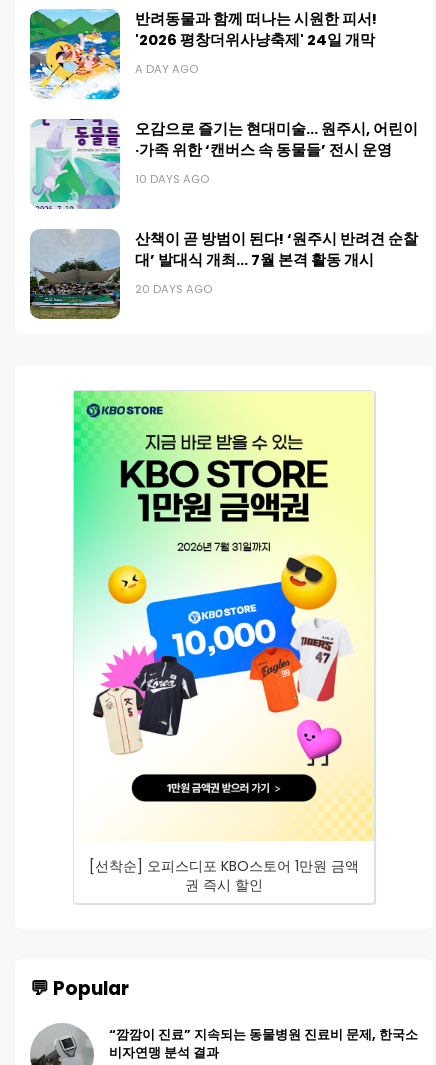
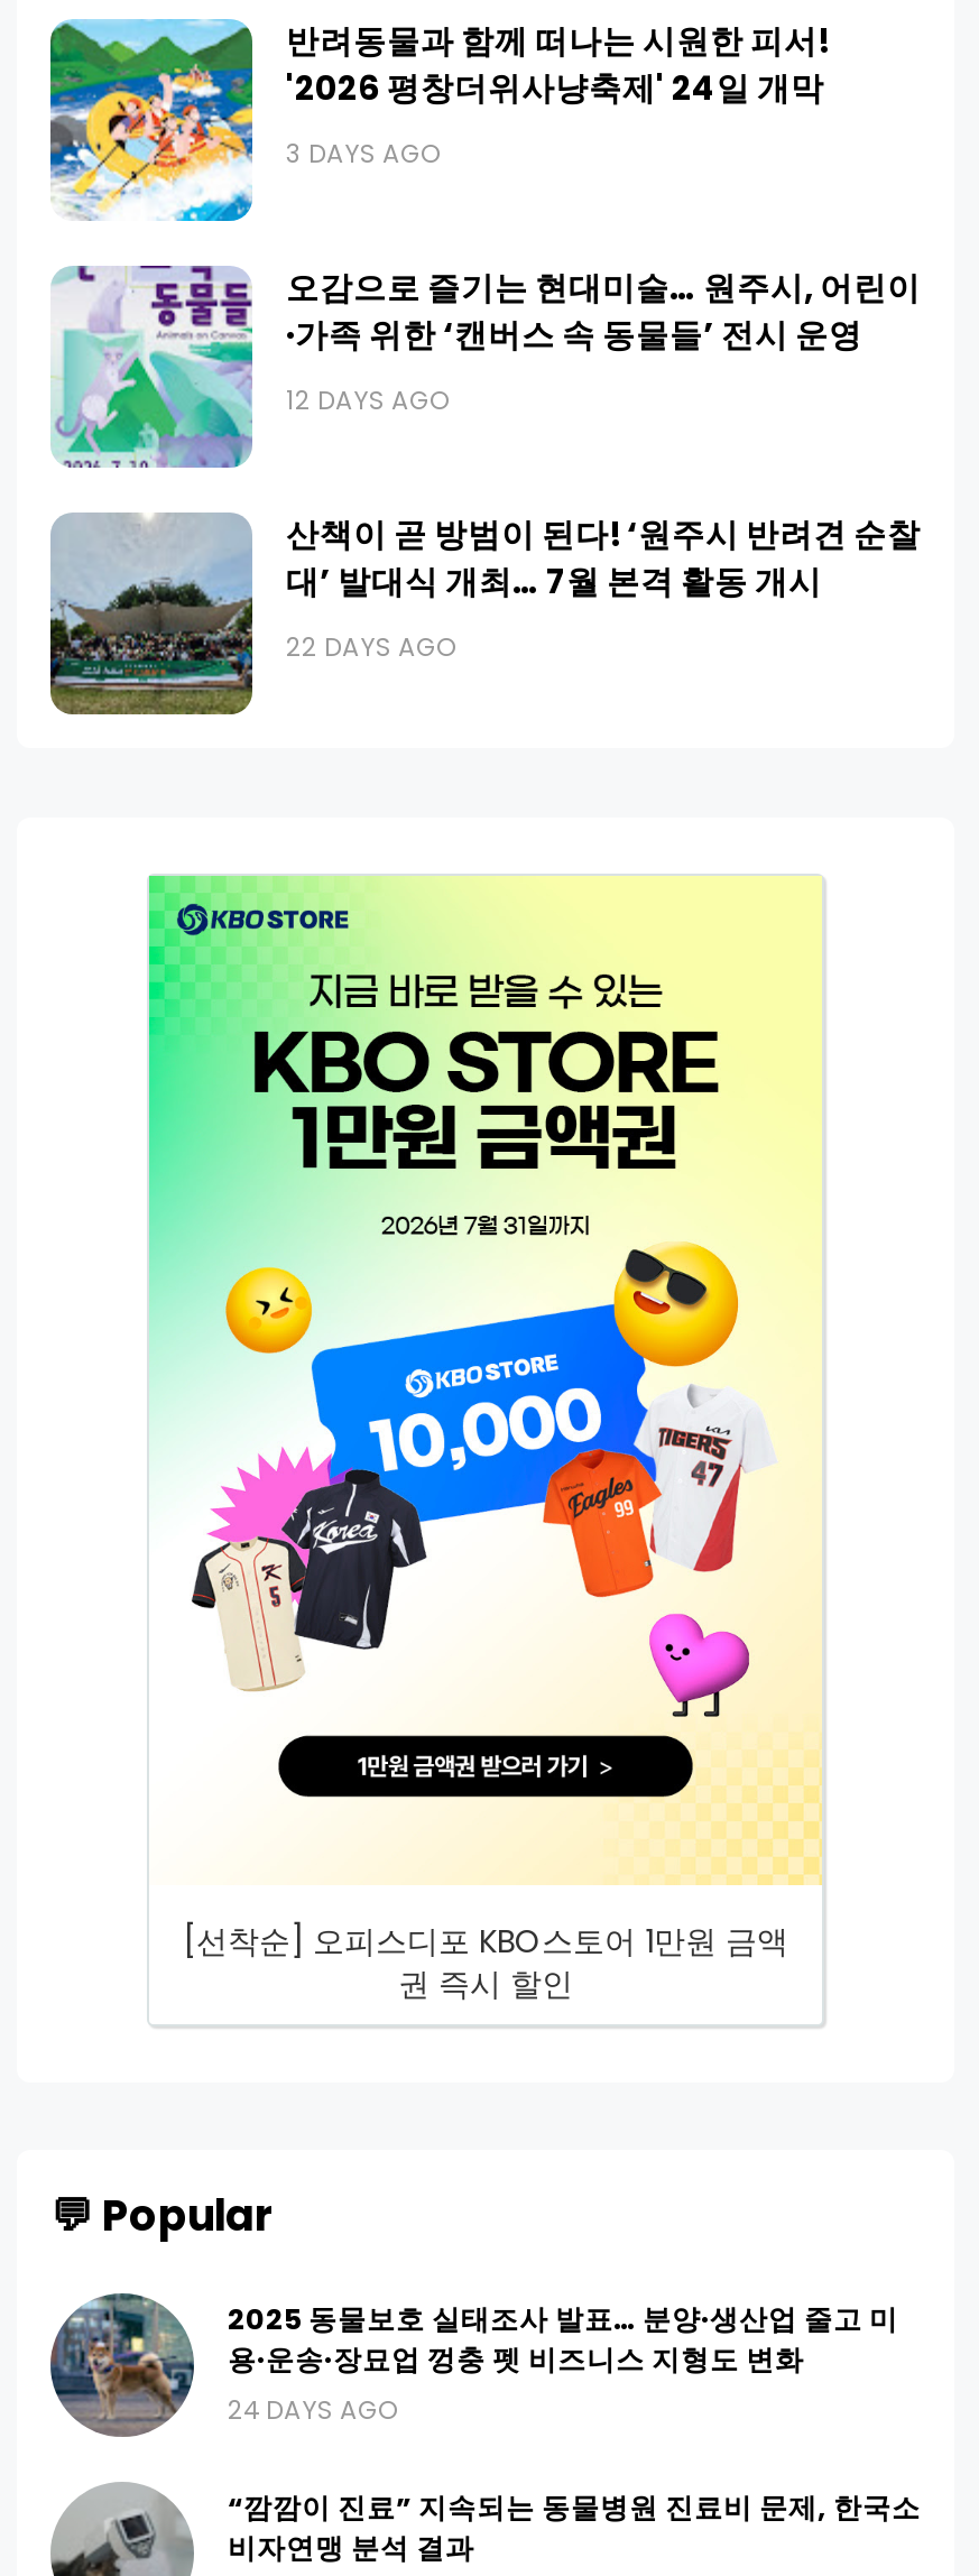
[135,61,198,77] A DAY AGO -> [286,135,441,171] 3 DAYS AGO
[135,171,209,187] 10 DAYS AGO -> [286,382,450,418] 12 DAYS AGO
[135,281,212,297] 20 DAYS AGO -> [286,629,456,665] 22 DAYS AGO
none -> [50,2293,898,2439] [image] | 2025 동물보호 실태조사 발표… 분양·생산업 줄고 미 | 용·운송·장묘업 껑충 펫 비즈니스 지형도 변화 | 24 DAYS AGO

